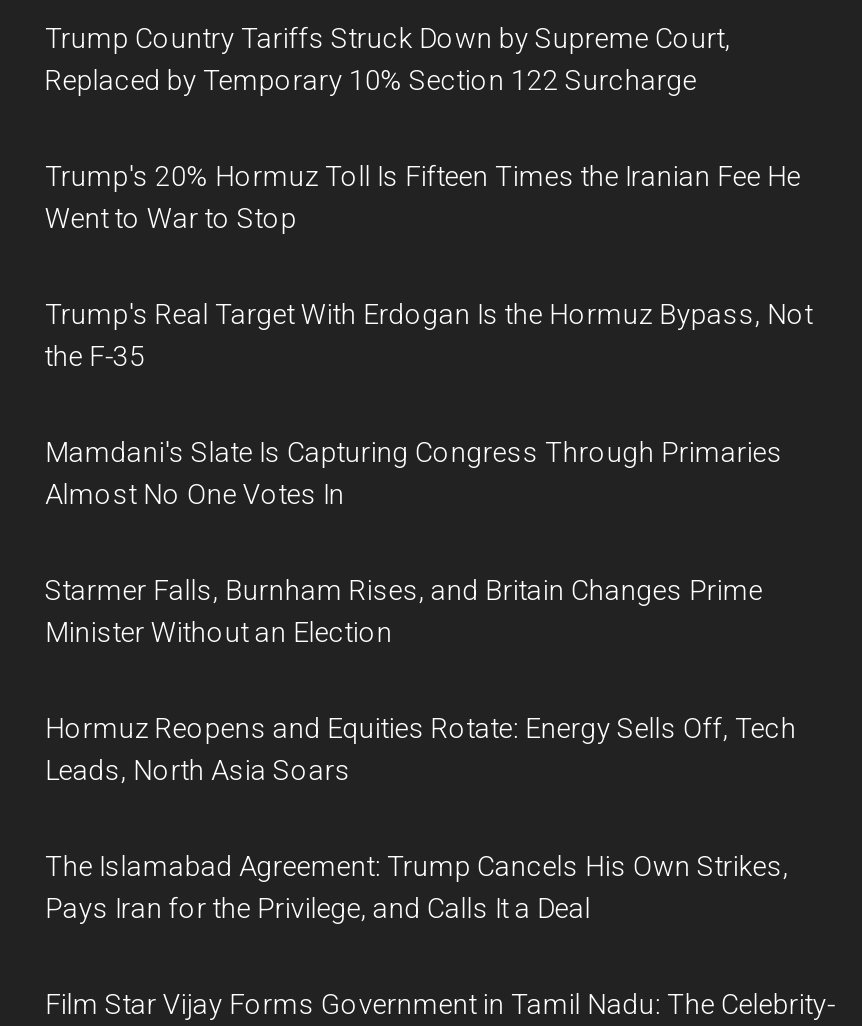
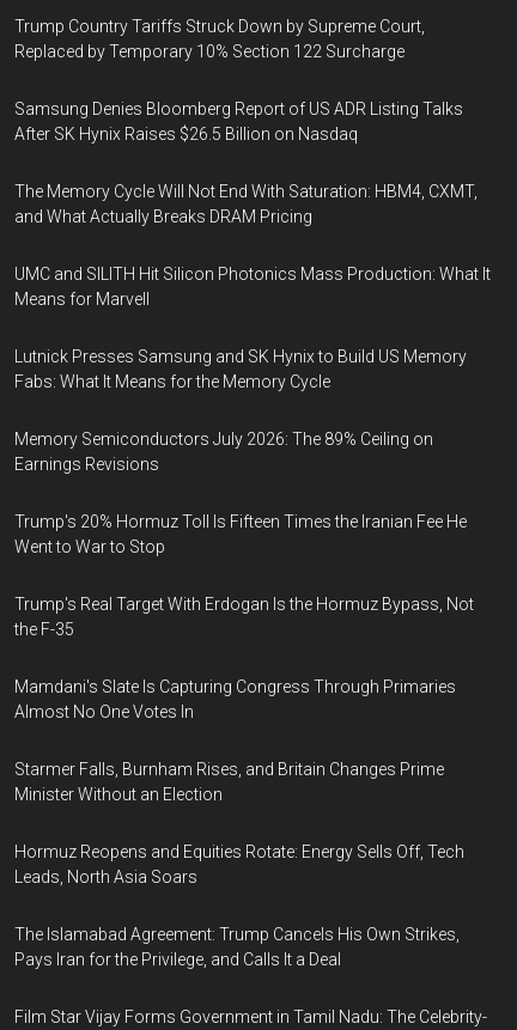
none -> [15,99,491,473] Samsung Denies Bloomberg Report of US ADR Listing Talks | After SK Hynix Raises $26.5 Billion on Nasdaq | The Memory Cycle Will Not End With Saturation: HBM4, CXMT, | and What Actually Breaks DRAM Pricing | UMC and SILITH Hit Silicon Photonics Mass Production: What It | Means for Marvell | Lutnick Presses Samsung and SK Hynix to Build US Memory | Fabs: What It Means for the Memory Cycle | Memory Semiconductors July 2026: The 89% Ceiling on | Earnings Revisions

